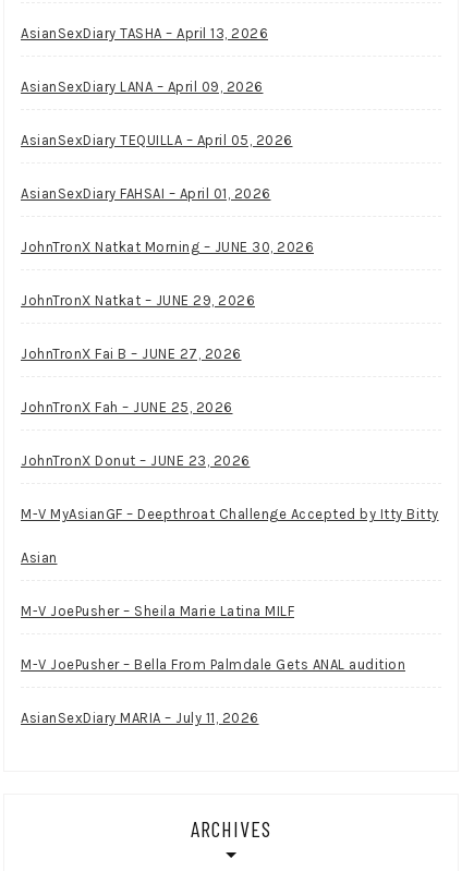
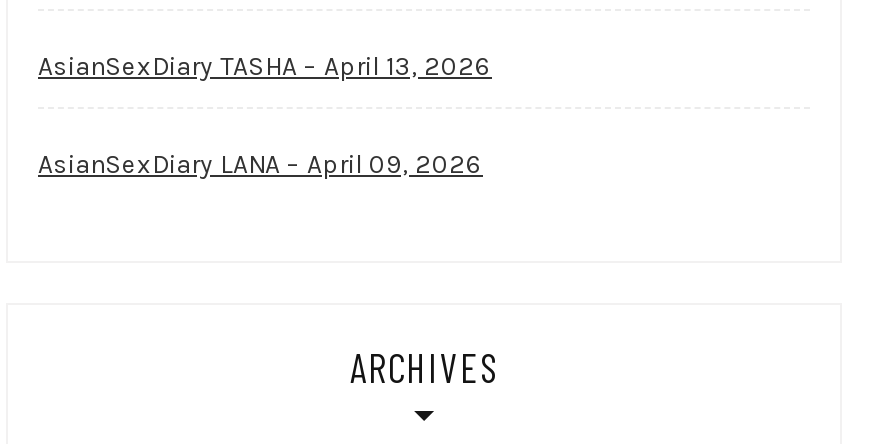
[21,132,439,726] AsianSexDiary TEQUILLA – April 05, 2026 | AsianSexDiary FAHSAI – April 01, 2026 | JohnTronX Natkat Morning – JUNE 30, 2026 | JohnTronX Natkat – JUNE 29, 2026 | JohnTronX Fai B – JUNE 27, 2026 | JohnTronX Fah – JUNE 25, 2026 | JohnTronX Donut – JUNE 23, 2026 | M-V MyAsianGF – Deepthroat Challenge Accepted by Itty Bitty | Asian | M-V JoePusher – Sheila Marie Latina MILF | M-V JoePusher – Bella From Palmdale Gets ANAL audition | AsianSexDiary MARIA – July 11, 2026 -> none

